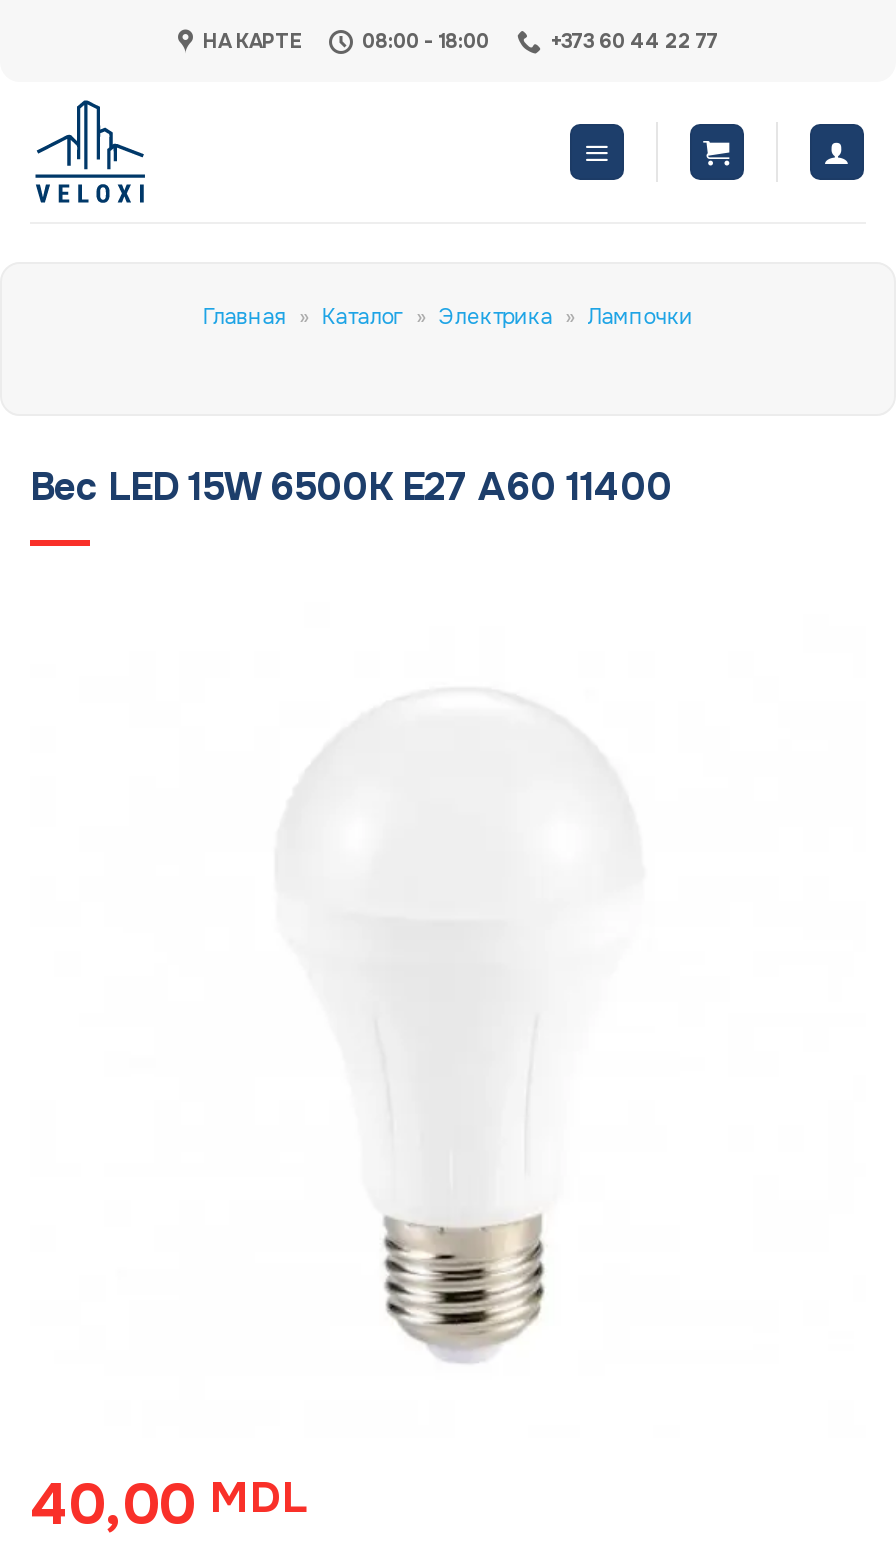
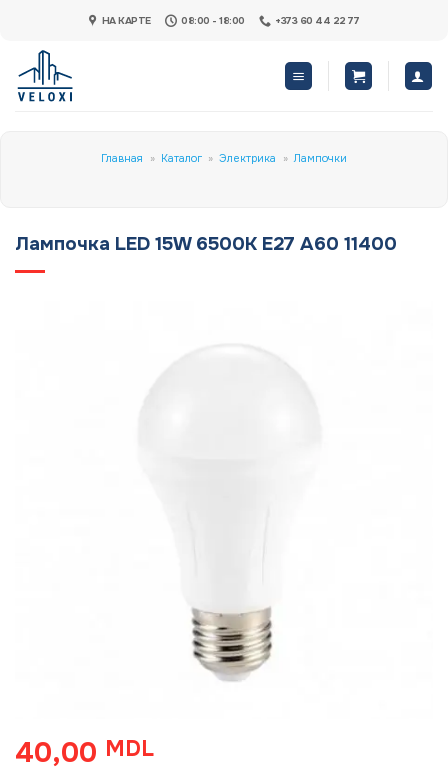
[30,464,672,512] Bec LED 15W 6500K E27 A60 11400 -> [15,232,397,256] Лампочка LED 15W 6500K E27 A60 11400

